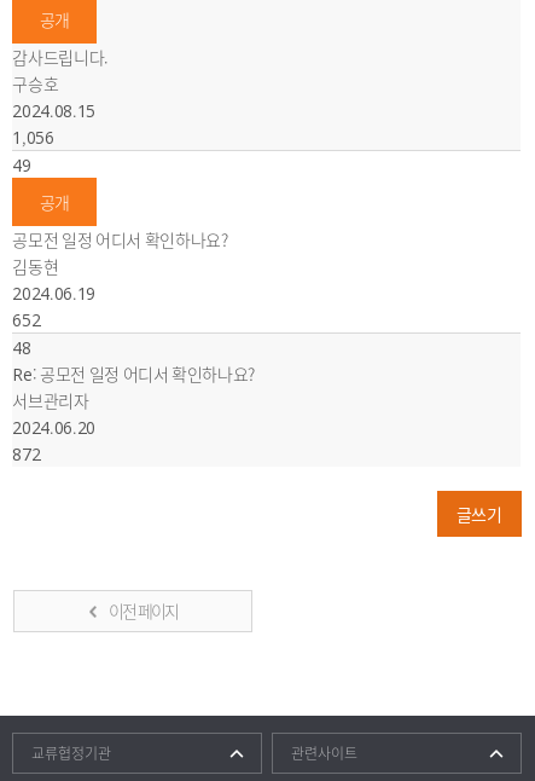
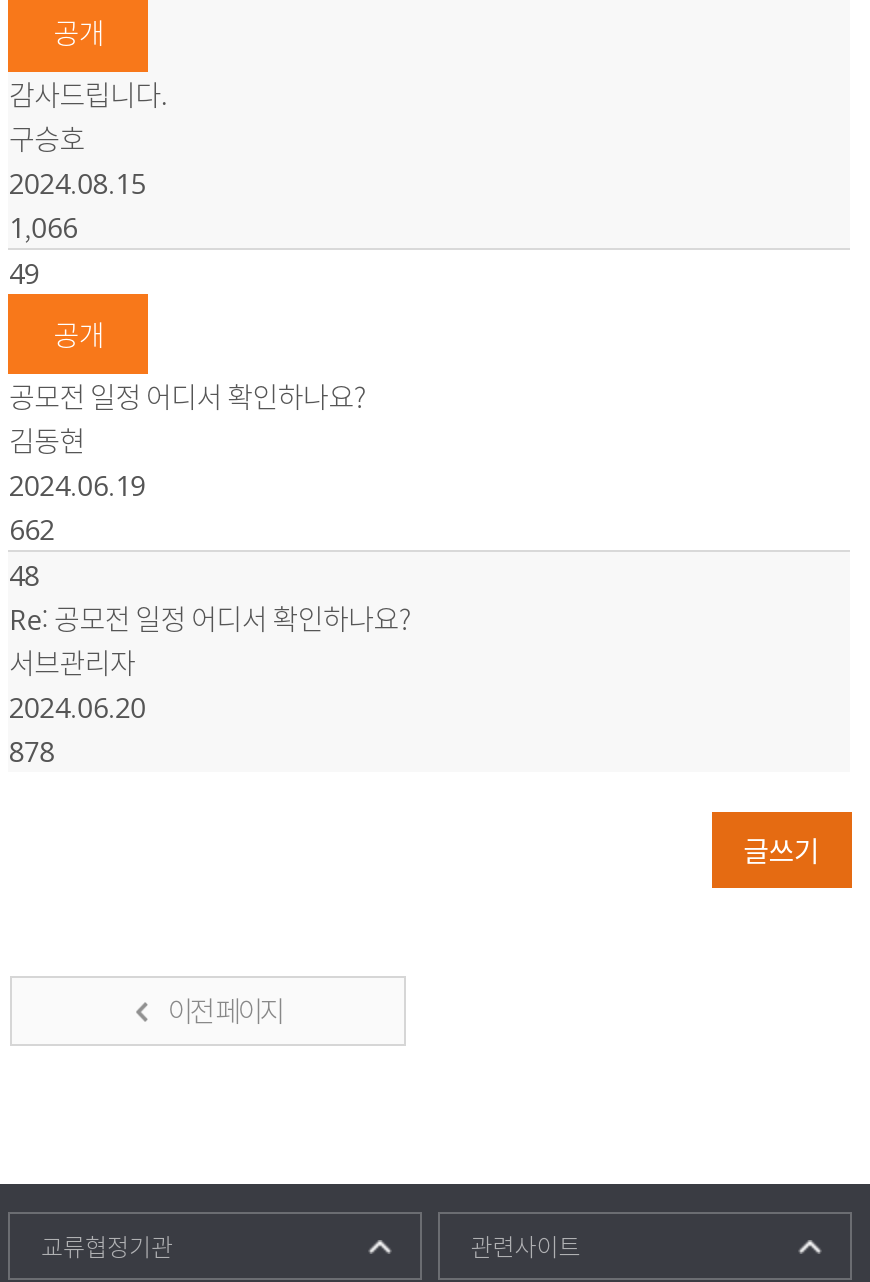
[13,125,54,149] 1,056 -> [9,206,77,246] 1,066
[13,307,40,331] 652 -> [9,508,55,548] 662
[13,441,40,465] 872 -> [9,730,55,770] 878

